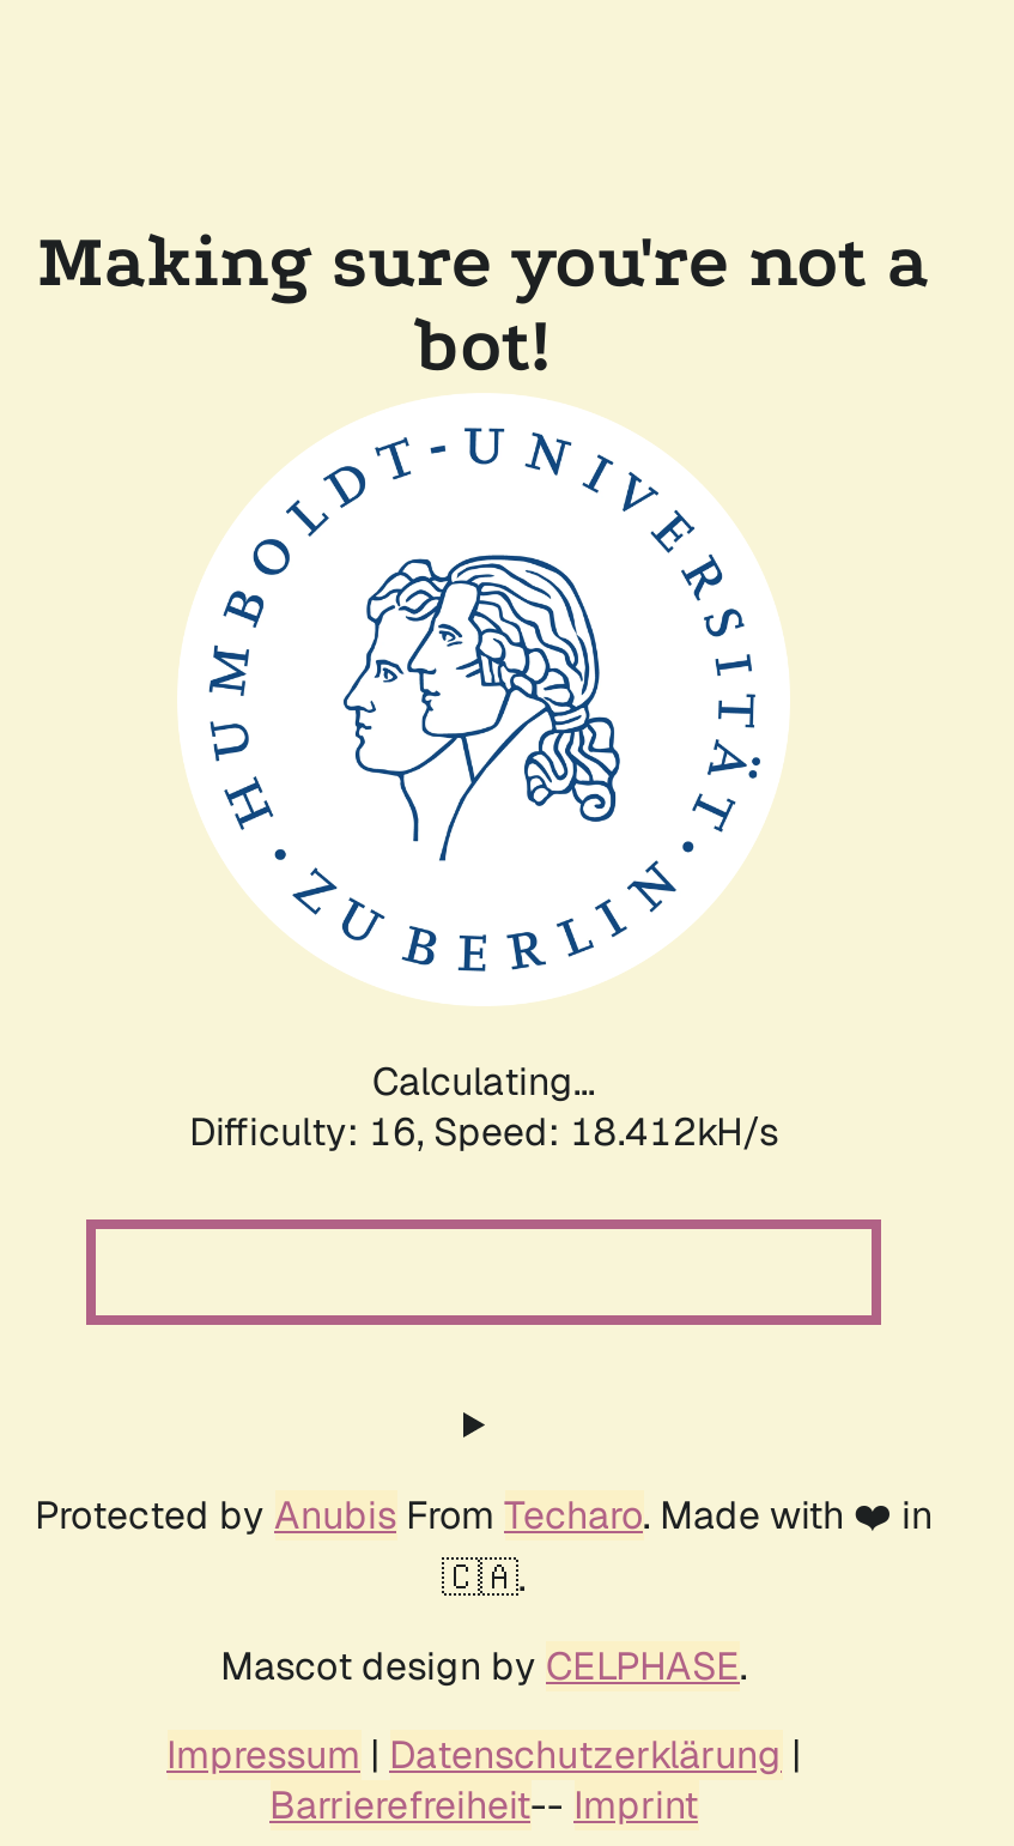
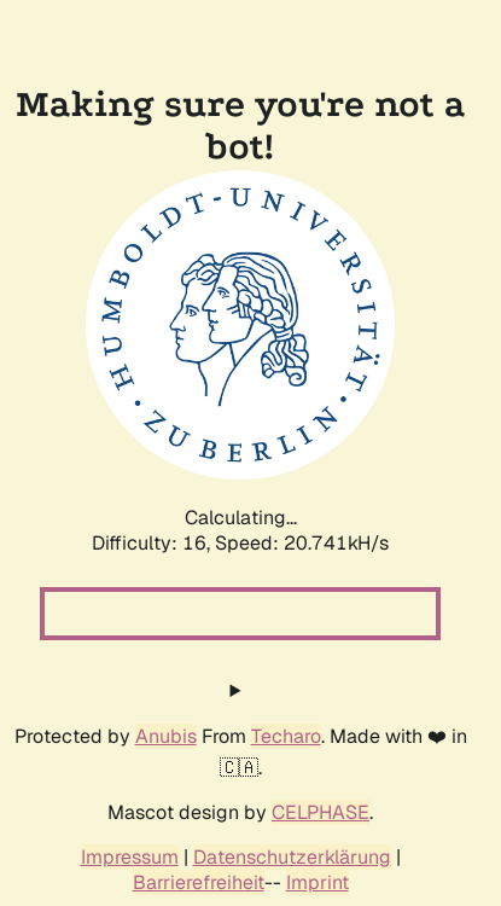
[189,1107,778,1157] Difficulty: 16, Speed: 18.412kH/s -> [92,530,389,556] Difficulty: 16, Speed: 20.741kH/s

